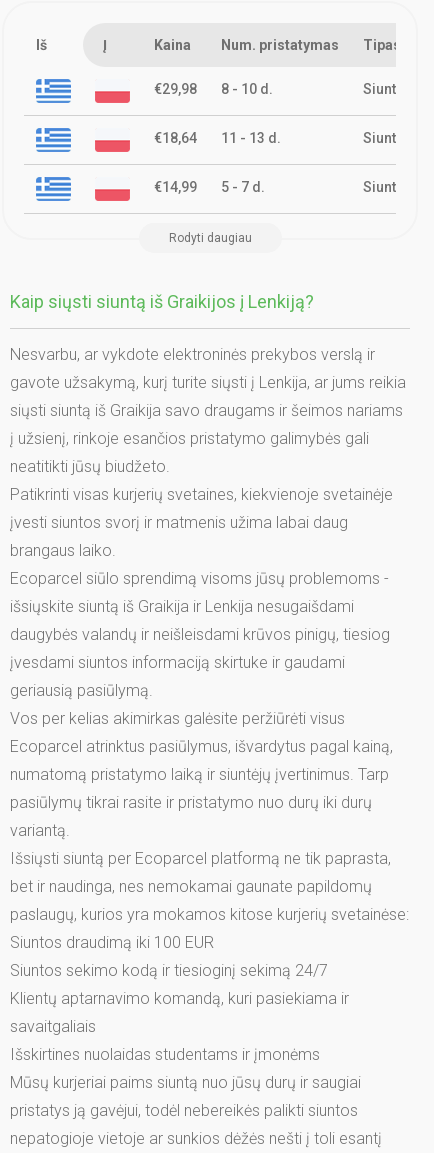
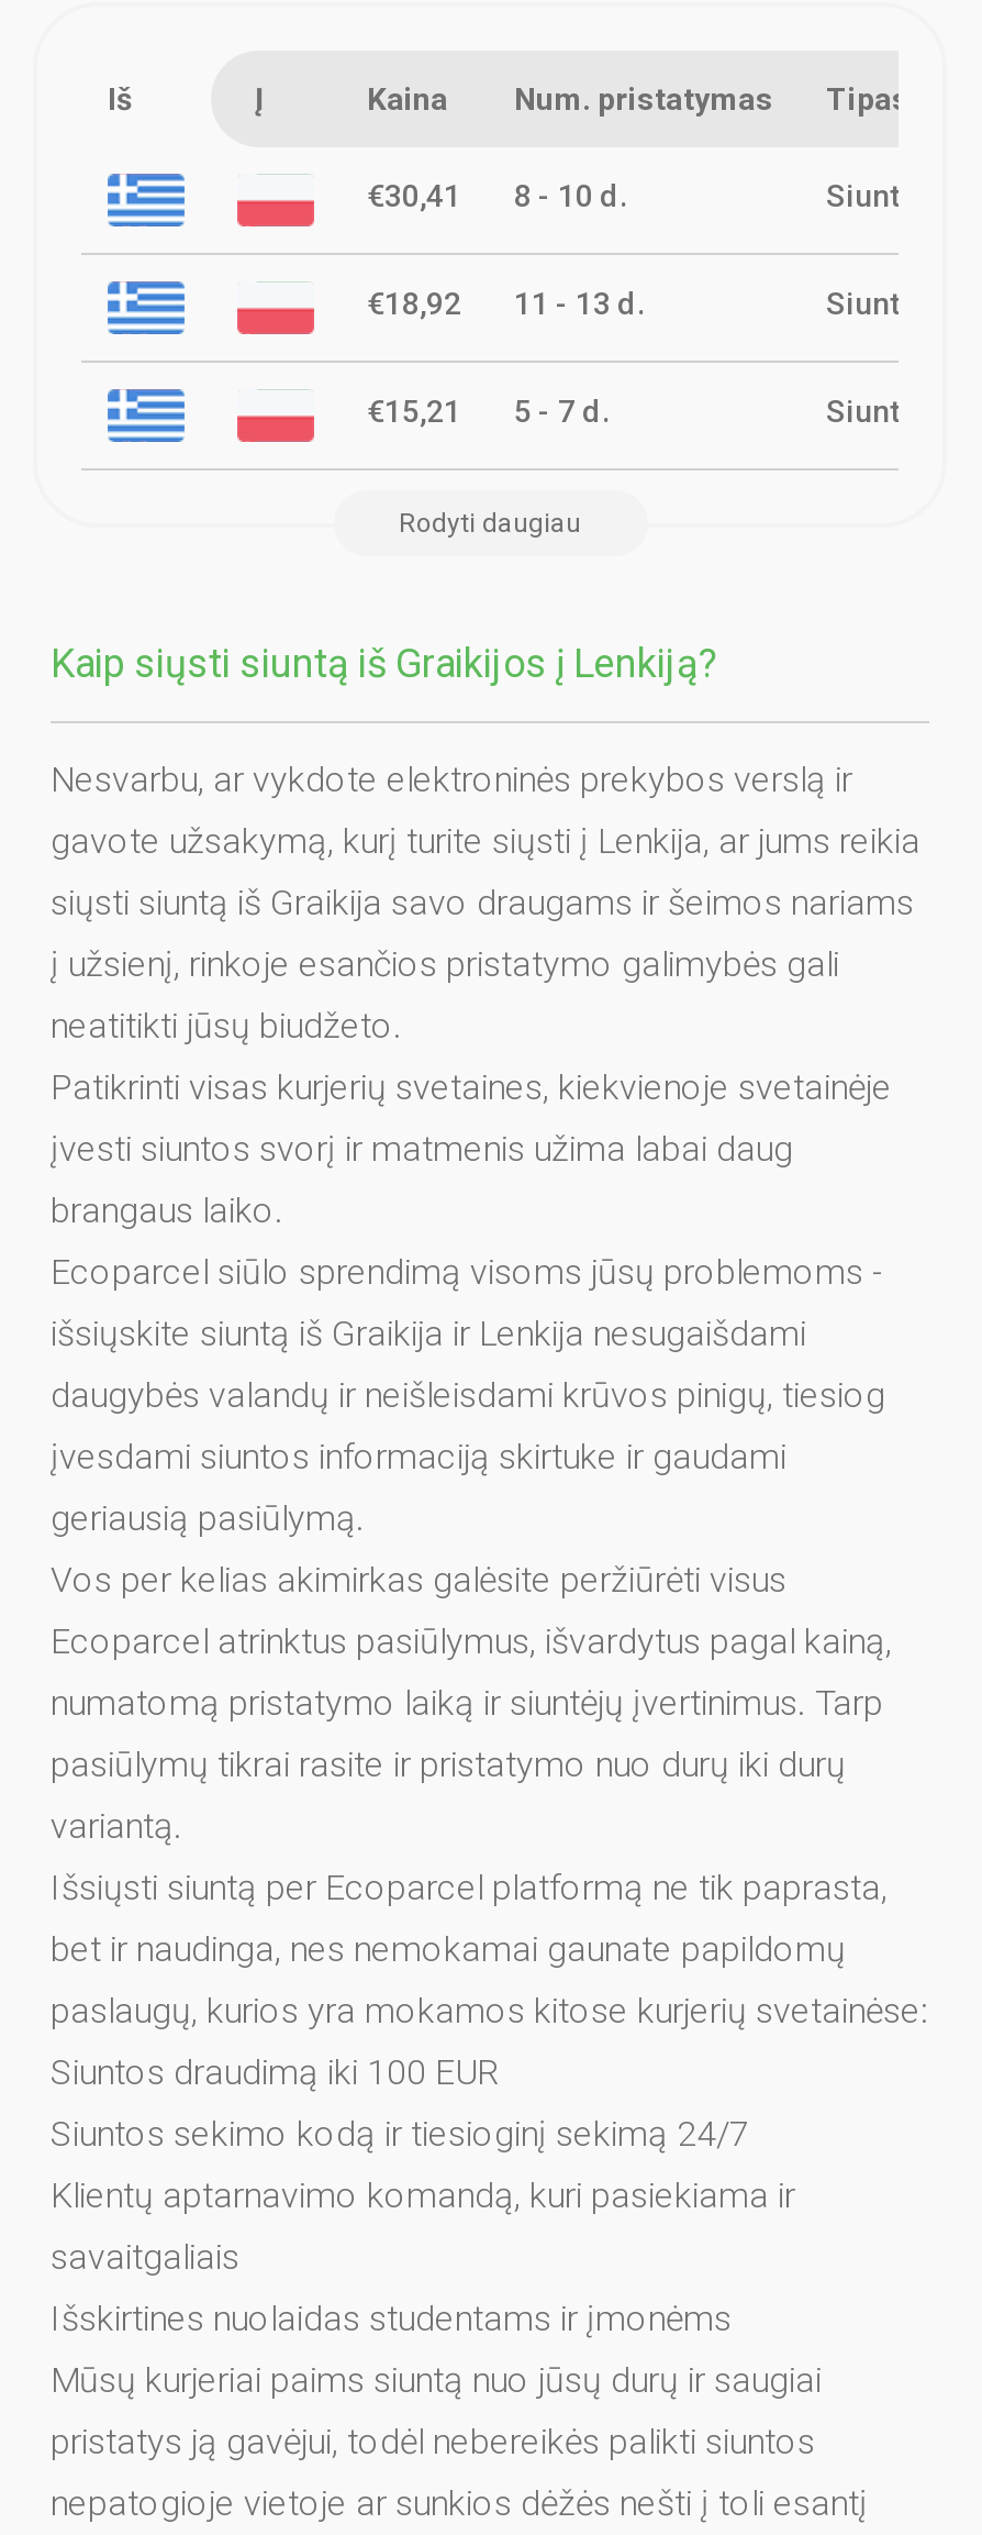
[154,81,273,97] €29,98 8 - 10 d. -> [367,178,628,213] €30,41 8 - 10 d.
[154,130,281,146] €18,64 11 - 13 d. -> [367,286,646,321] €18,92 11 - 13 d.
[154,179,265,195] €14,99 5 - 7 d. -> [367,394,611,429] €15,21 5 - 7 d.

